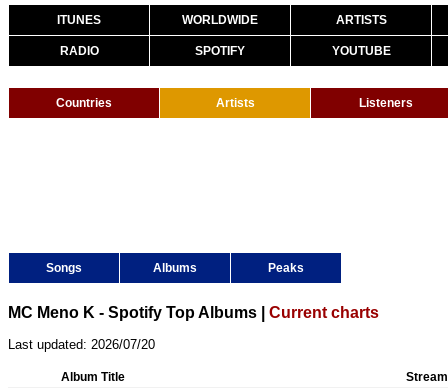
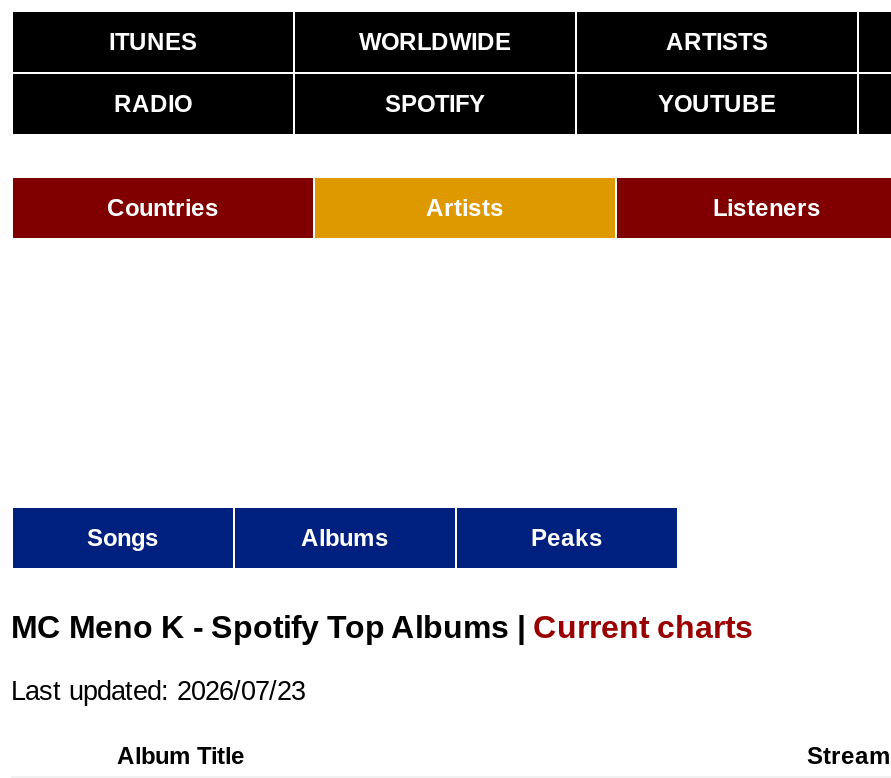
[8,337,155,352] Last updated: 2026/07/20 -> [11,676,305,706] Last updated: 2026/07/23

